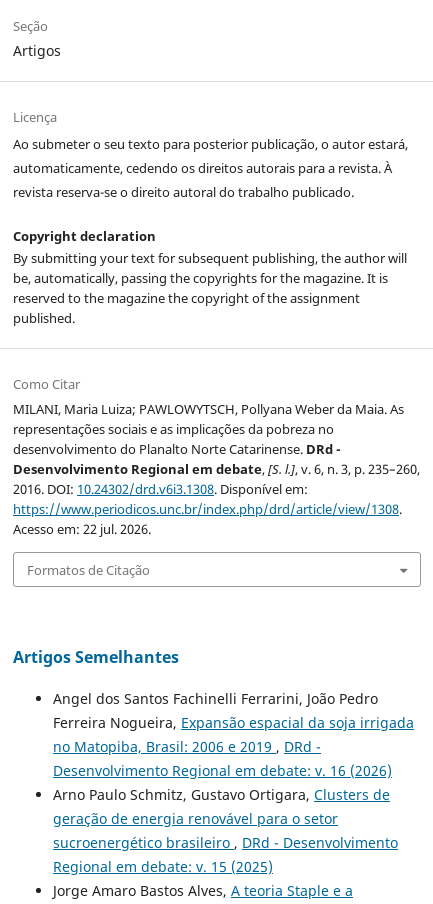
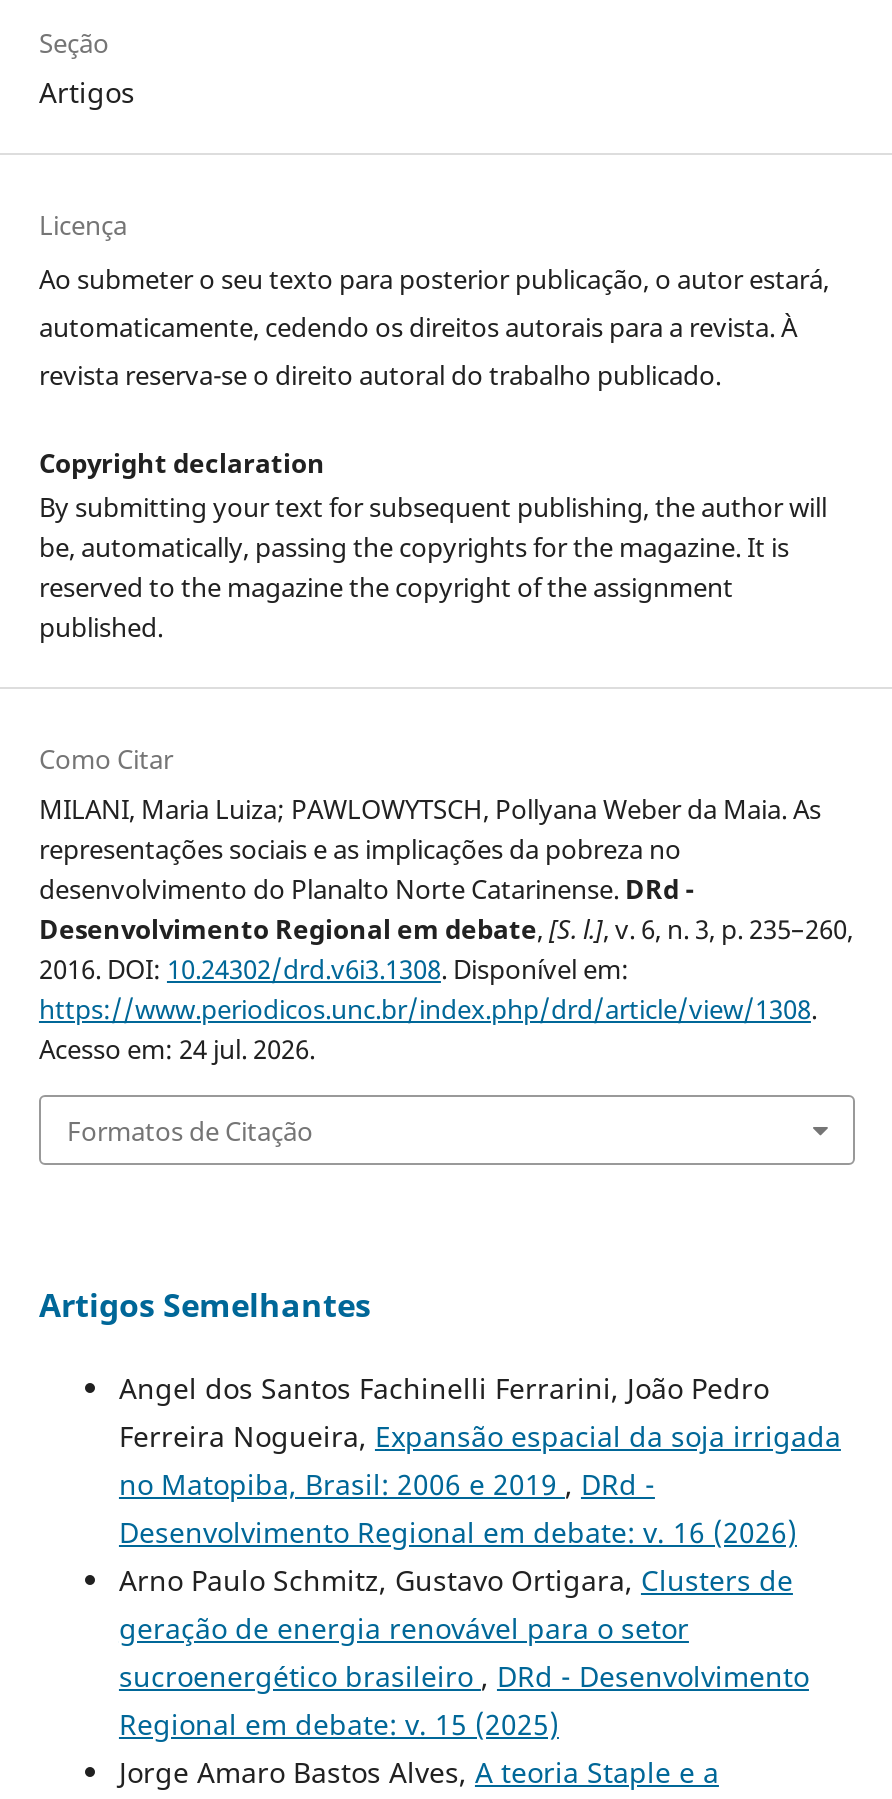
[13,520,151,538] Acesso em: 22 jul. 2026. -> [39,1031,315,1067] Acesso em: 24 jul. 2026.

